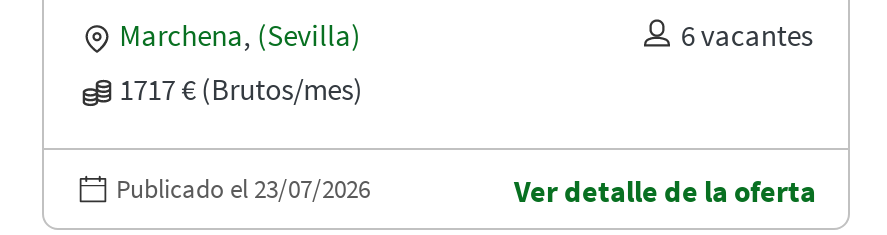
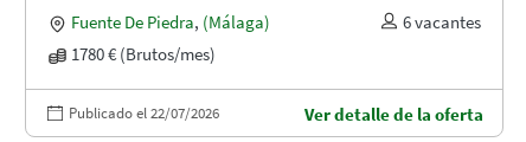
[119,16,361,54] Marchena, (Sevilla) -> [71,11,270,33] Fuente De Piedra, (Málaga)
[119,70,363,108] 1717 € (Brutos/mes) -> [71,43,215,65] 1780 € (Brutos/mes)
[116,172,370,206] Publicado el 23/07/2026 -> [69,103,219,123] Publicado el 22/07/2026

